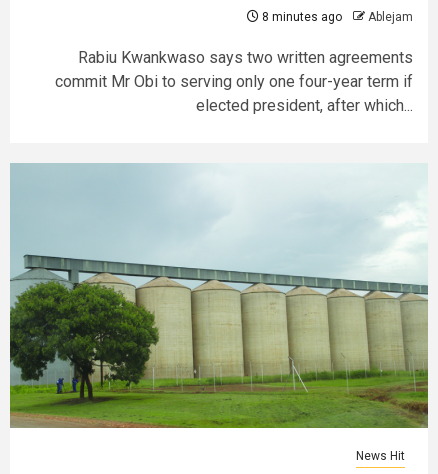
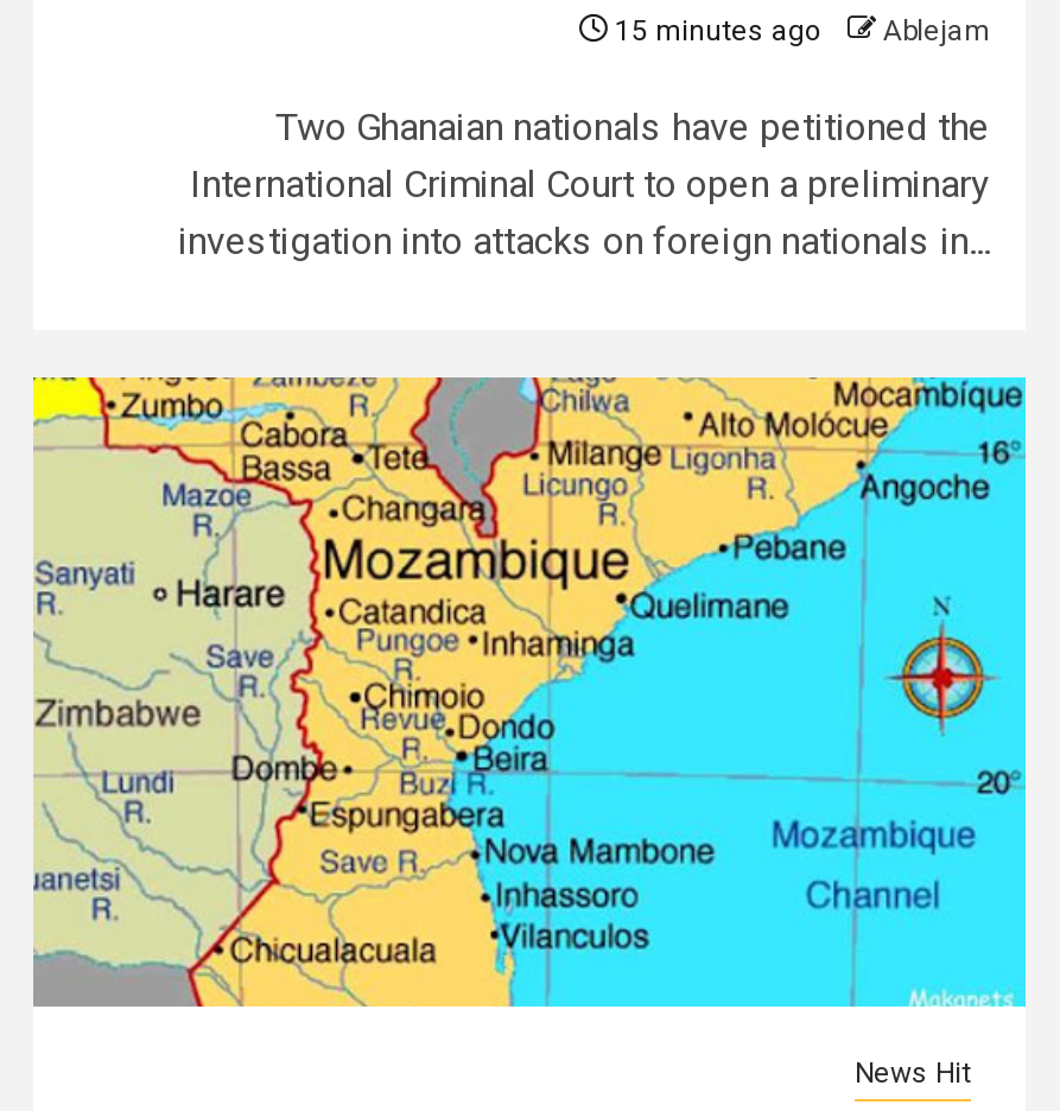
[259,10,413,24] 8 minutes ago Ablejam -> [608,14,990,47] 15 minutes ago Ablejam
[55,48,413,115] Rabiu Kwankwaso says two written agreements | commit Mr Obi to serving only one four-year term if | elected president, after which... -> [178,104,990,264] Two Ghanaian nationals have petitioned the | International Criminal Court to open a preliminary | investigation into attacks on foreign nationals in...
[9,163,429,429] [image] -> [31,375,1028,1009] [image]

